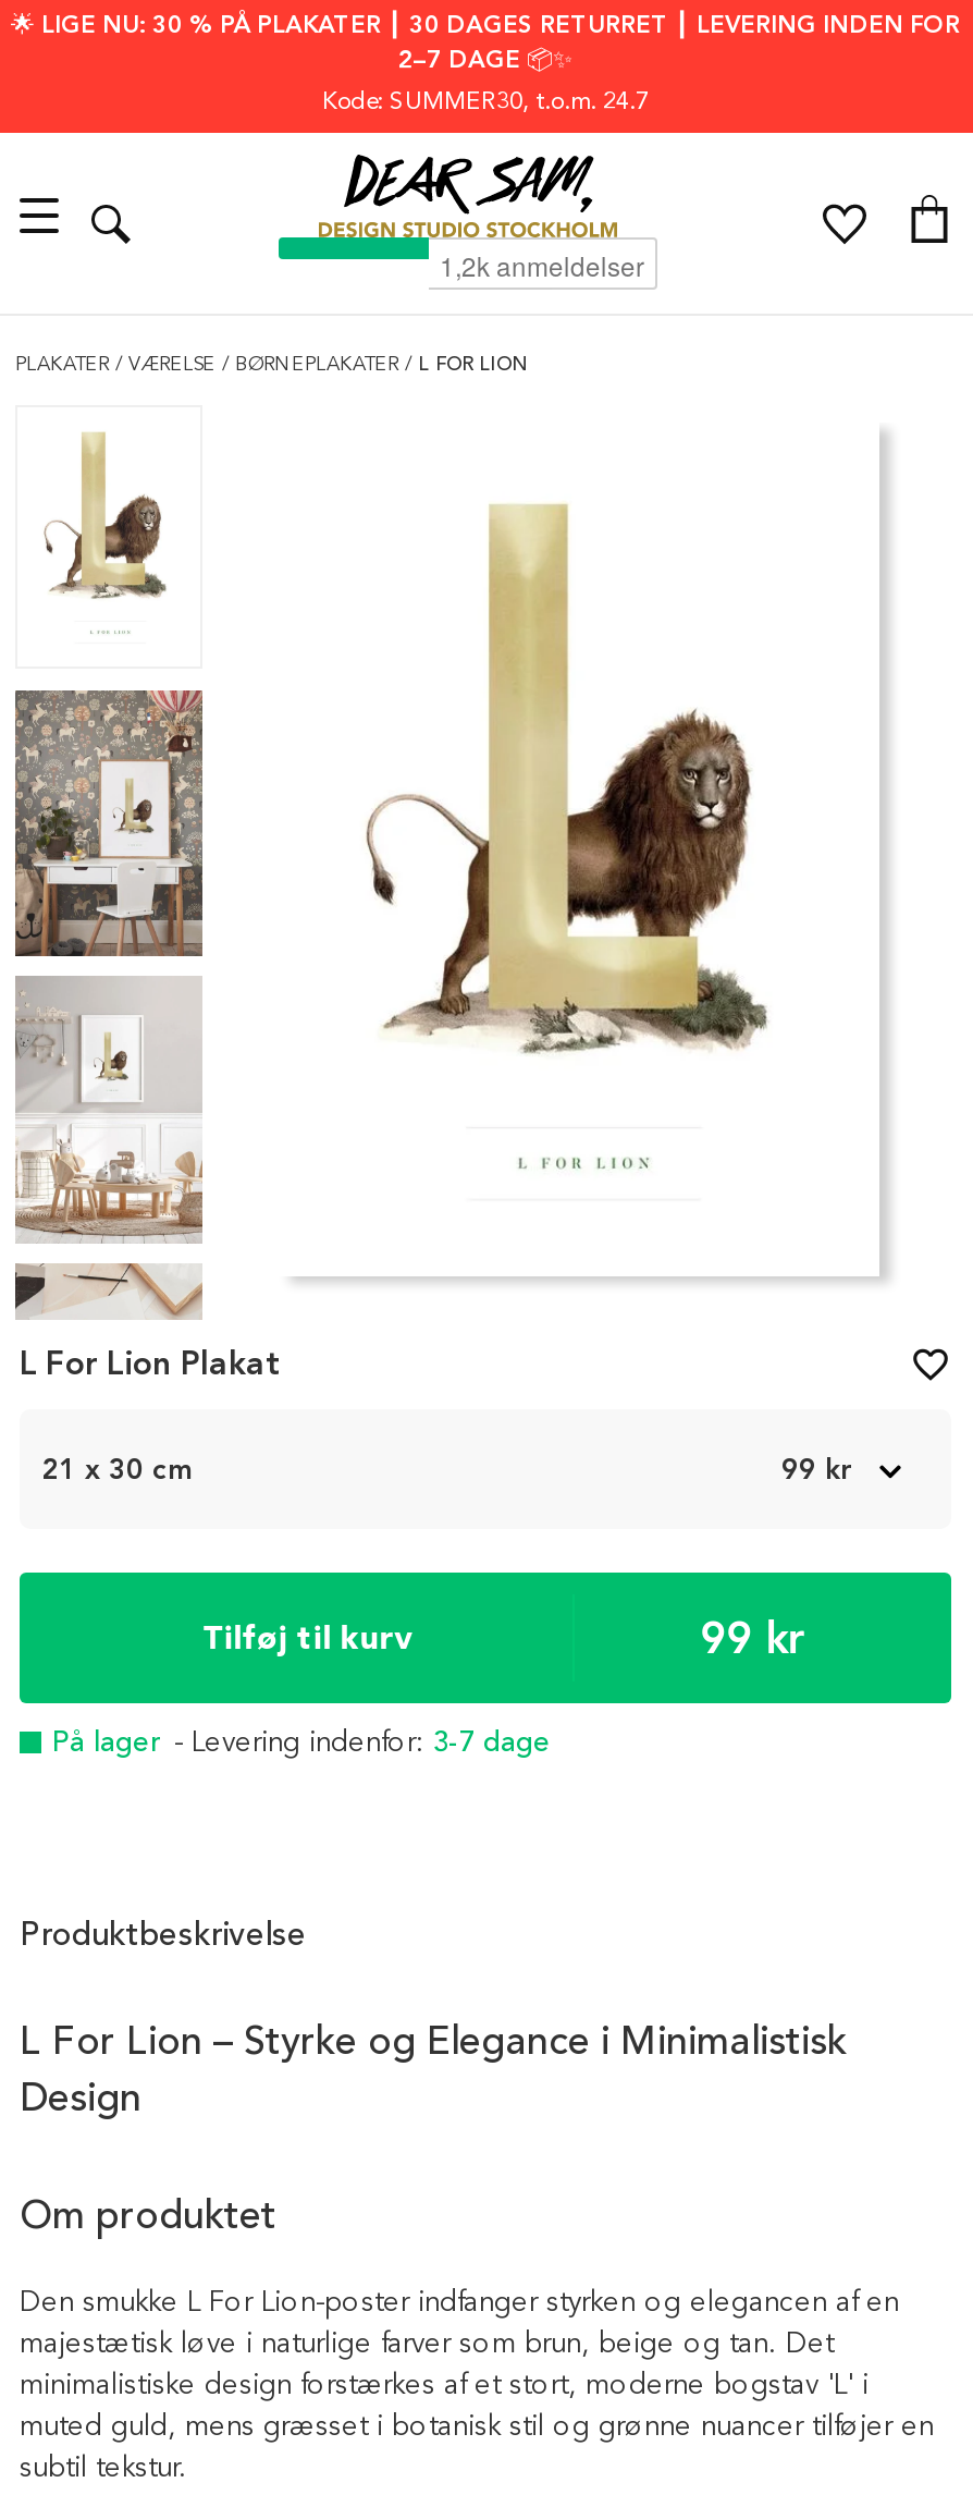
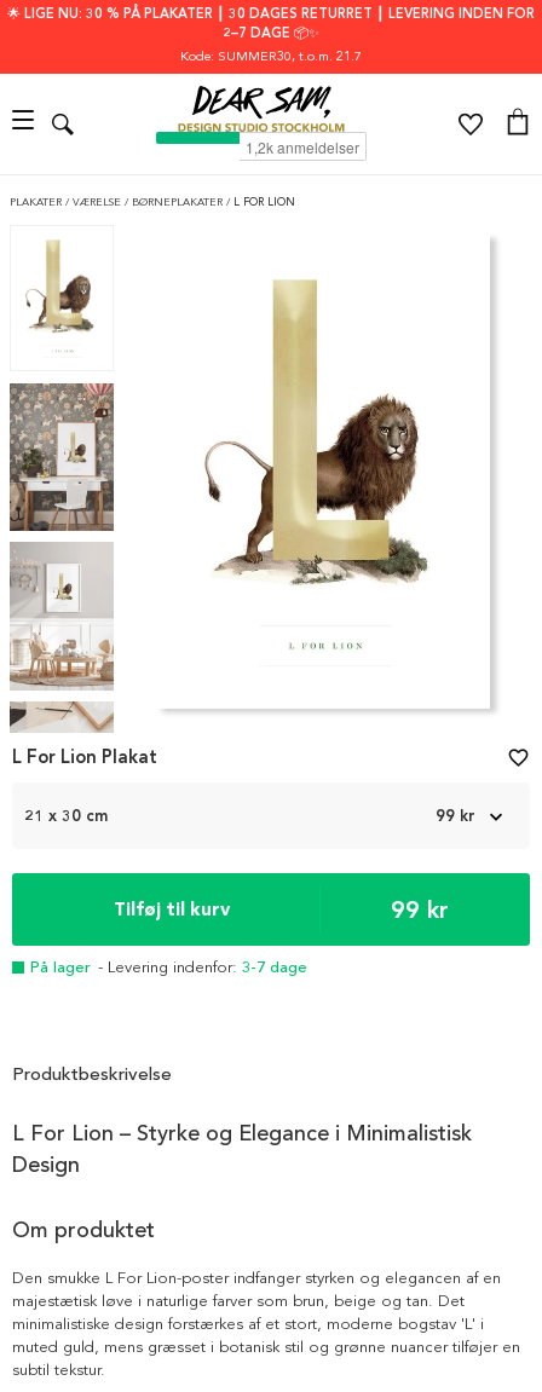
[322,85,649,115] Kode: SUMMER30, t.o.m. 24.7 -> [180,47,362,64] Kode: SUMMER30, t.o.m. 21.7

